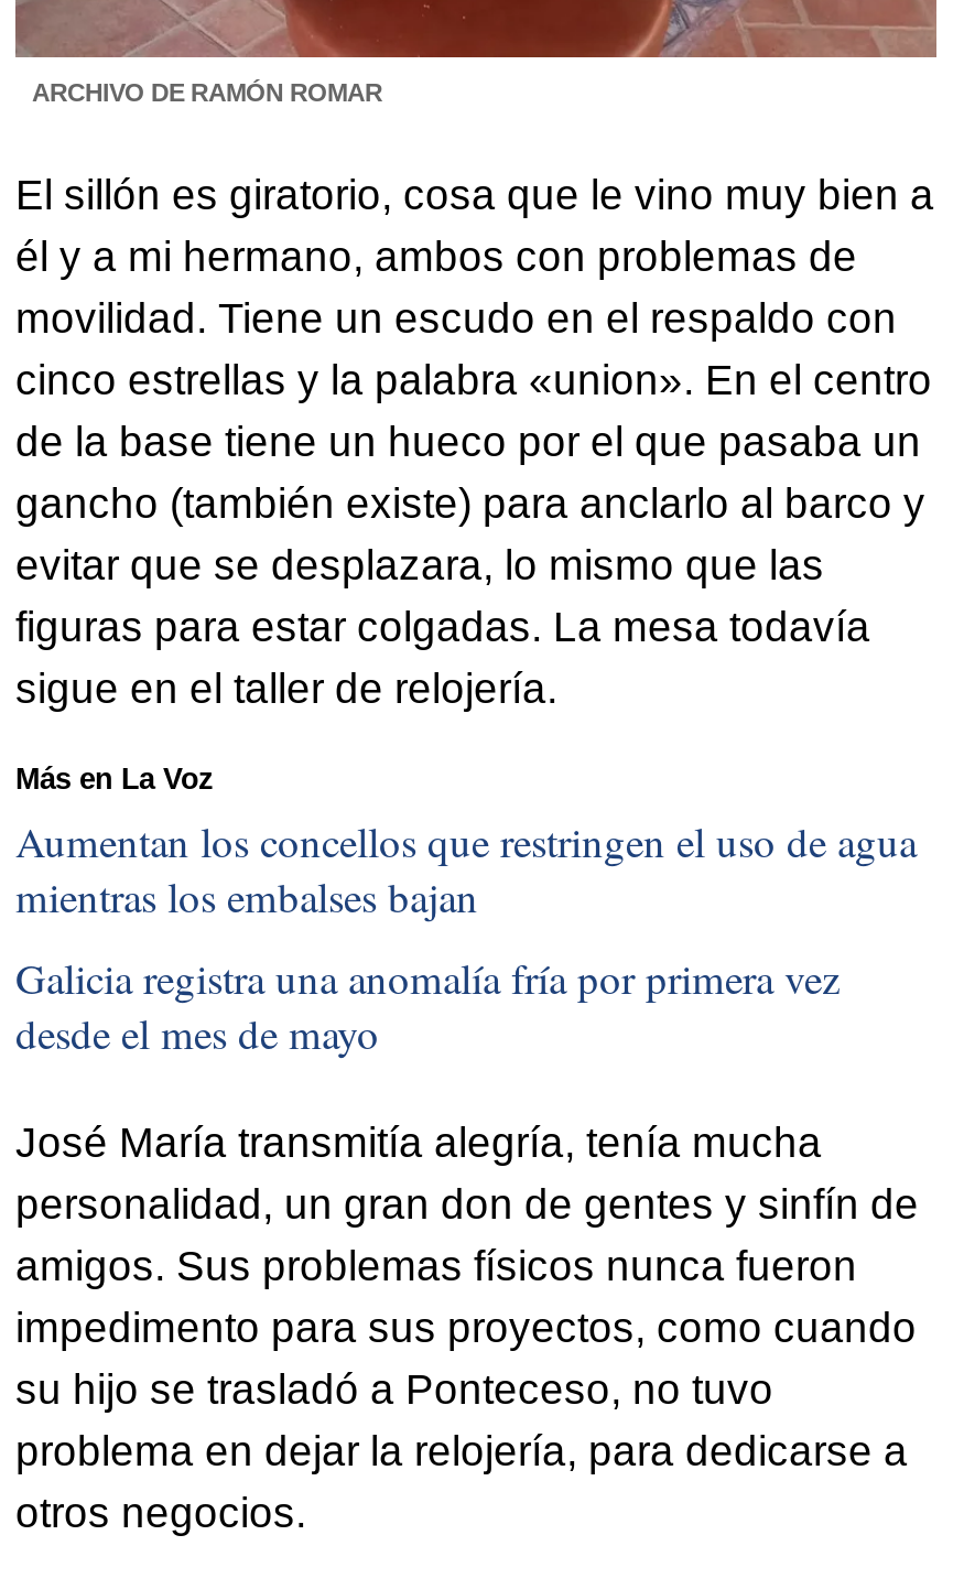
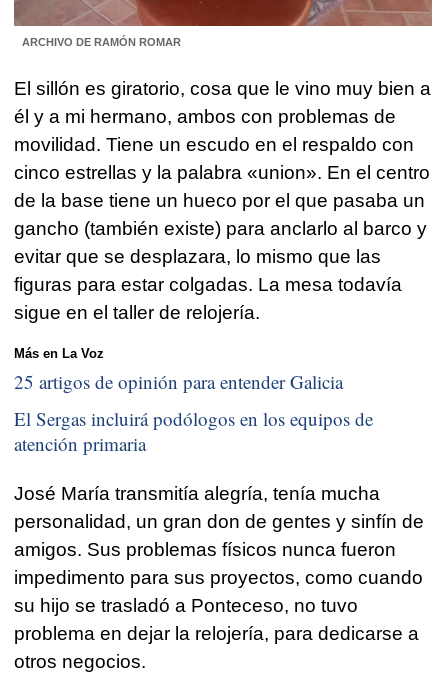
[15,813,917,923] Aumentan los concellos que restringen el uso de agua | mientras los embalses bajan -> [14,369,343,394] 25 artigos de opinión para entender Galicia
[15,951,840,1061] Galicia registra una anomalía fría por primera vez | desde el mes de mayo -> [14,406,373,456] El Sergas incluirá podólogos en los equipos de | atención primaria

